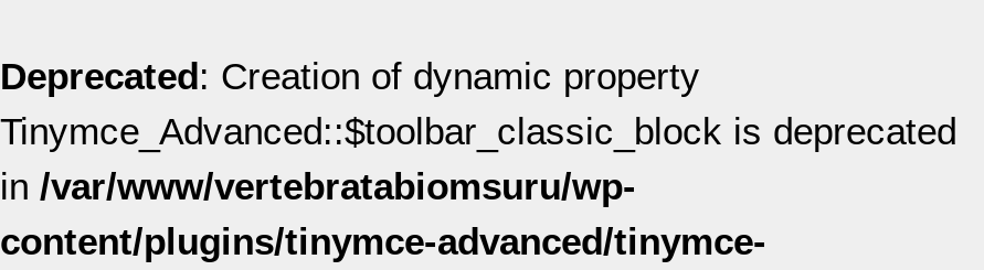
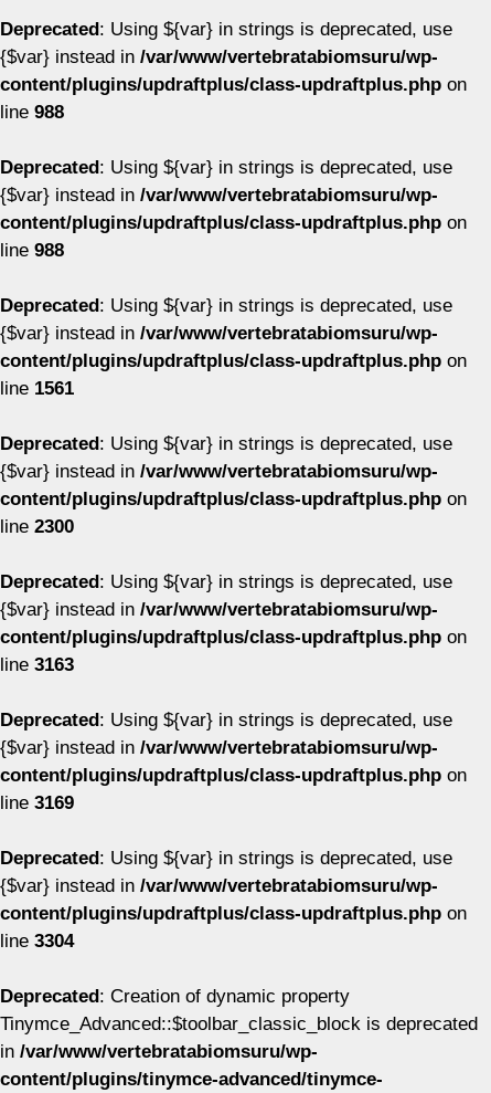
none -> [0,19,467,952] Deprecated: Using ${var} in strings is deprecated, use | {$var} instead in /var/www/vertebratabiomsuru/wp- | content/plugins/updraftplus/class-updraftplus.php on | line 988 | Deprecated: Using ${var} in strings is deprecated, use | {$var} instead in /var/www/vertebratabiomsuru/wp- | content/plugins/updraftplus/class-updraftplus.php on | line 988 | Deprecated: Using ${var} in strings is deprecated, use | {$var} instead in /var/www/vertebratabiomsuru/wp- | content/plugins/updraftplus/class-updraftplus.php on | line 1561 | Deprecated: Using ${var} in strings is deprecated, use | {$var} instead in /var/www/vertebratabiomsuru/wp- | content/plugins/updraftplus/class-updraftplus.php on | line 2300 | Deprecated: Using ${var} in strings is deprecated, use | {$var} instead in /var/www/vertebratabiomsuru/wp- | content/plugins/updraftplus/class-updraftplus.php on | line 3163 | Deprecated: Using ${var} in strings is deprecated, use | {$var} instead in /var/www/vertebratabiomsuru/wp- | content/plugins/updraftplus/class-updraftplus.php on | line 3169 | Deprecated: Using ${var} in strings is deprecated, use | {$var} instead in /var/www/vertebratabiomsuru/wp- | content/plugins/updraftplus/class-updraftplus.php on | line 3304

